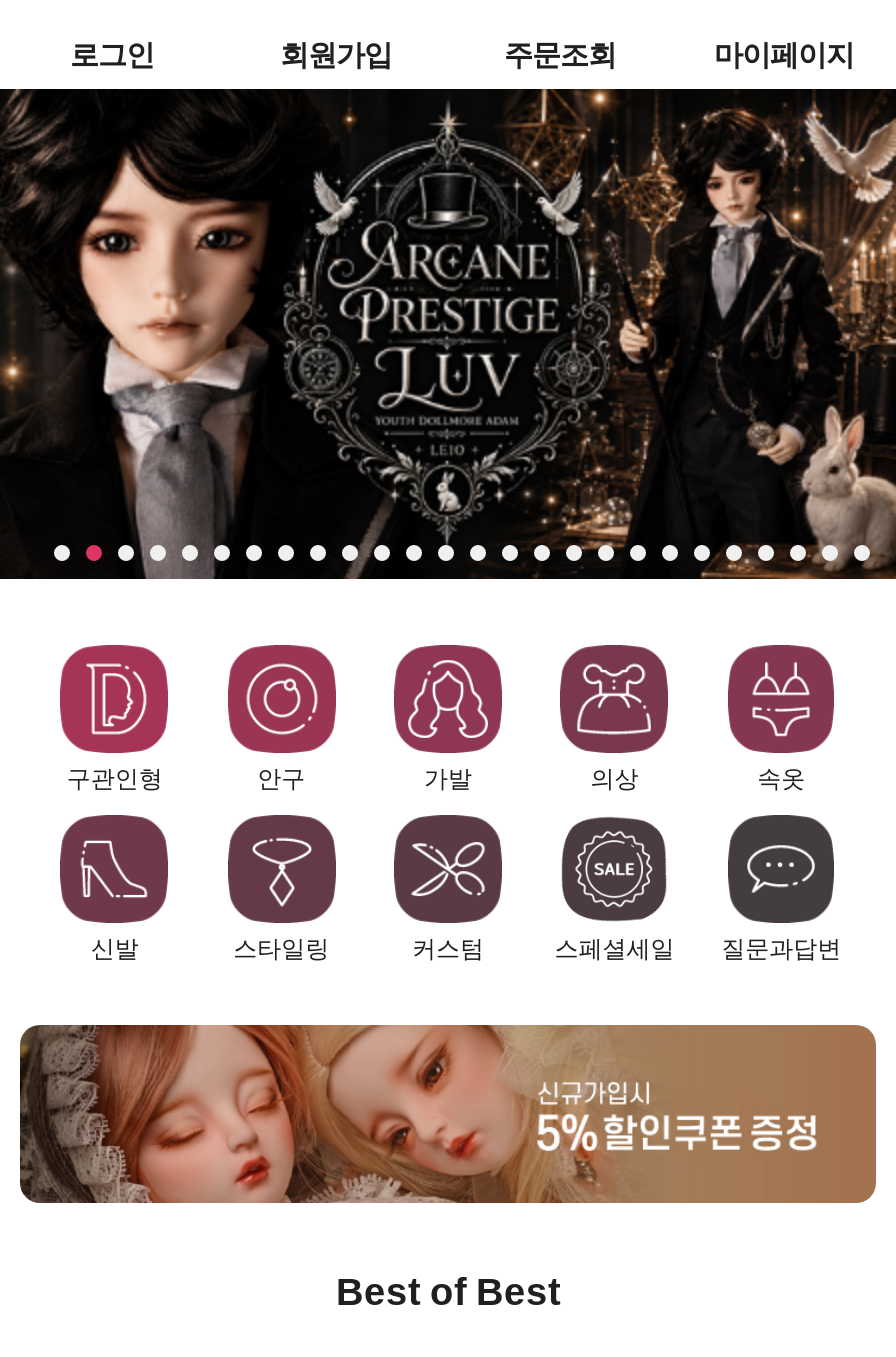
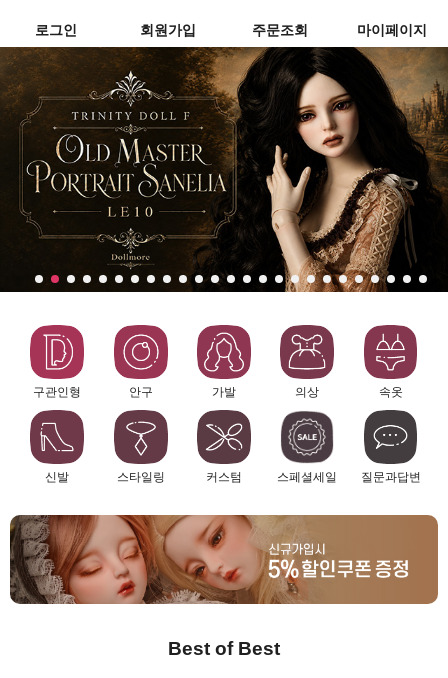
[6,87,890,581] [image] -> [3,46,445,293] [image]

